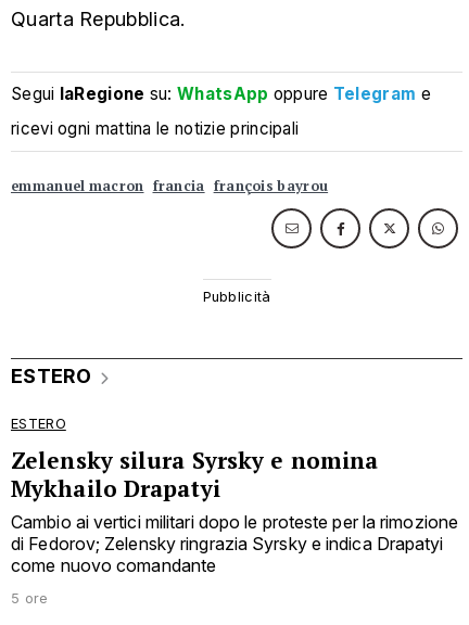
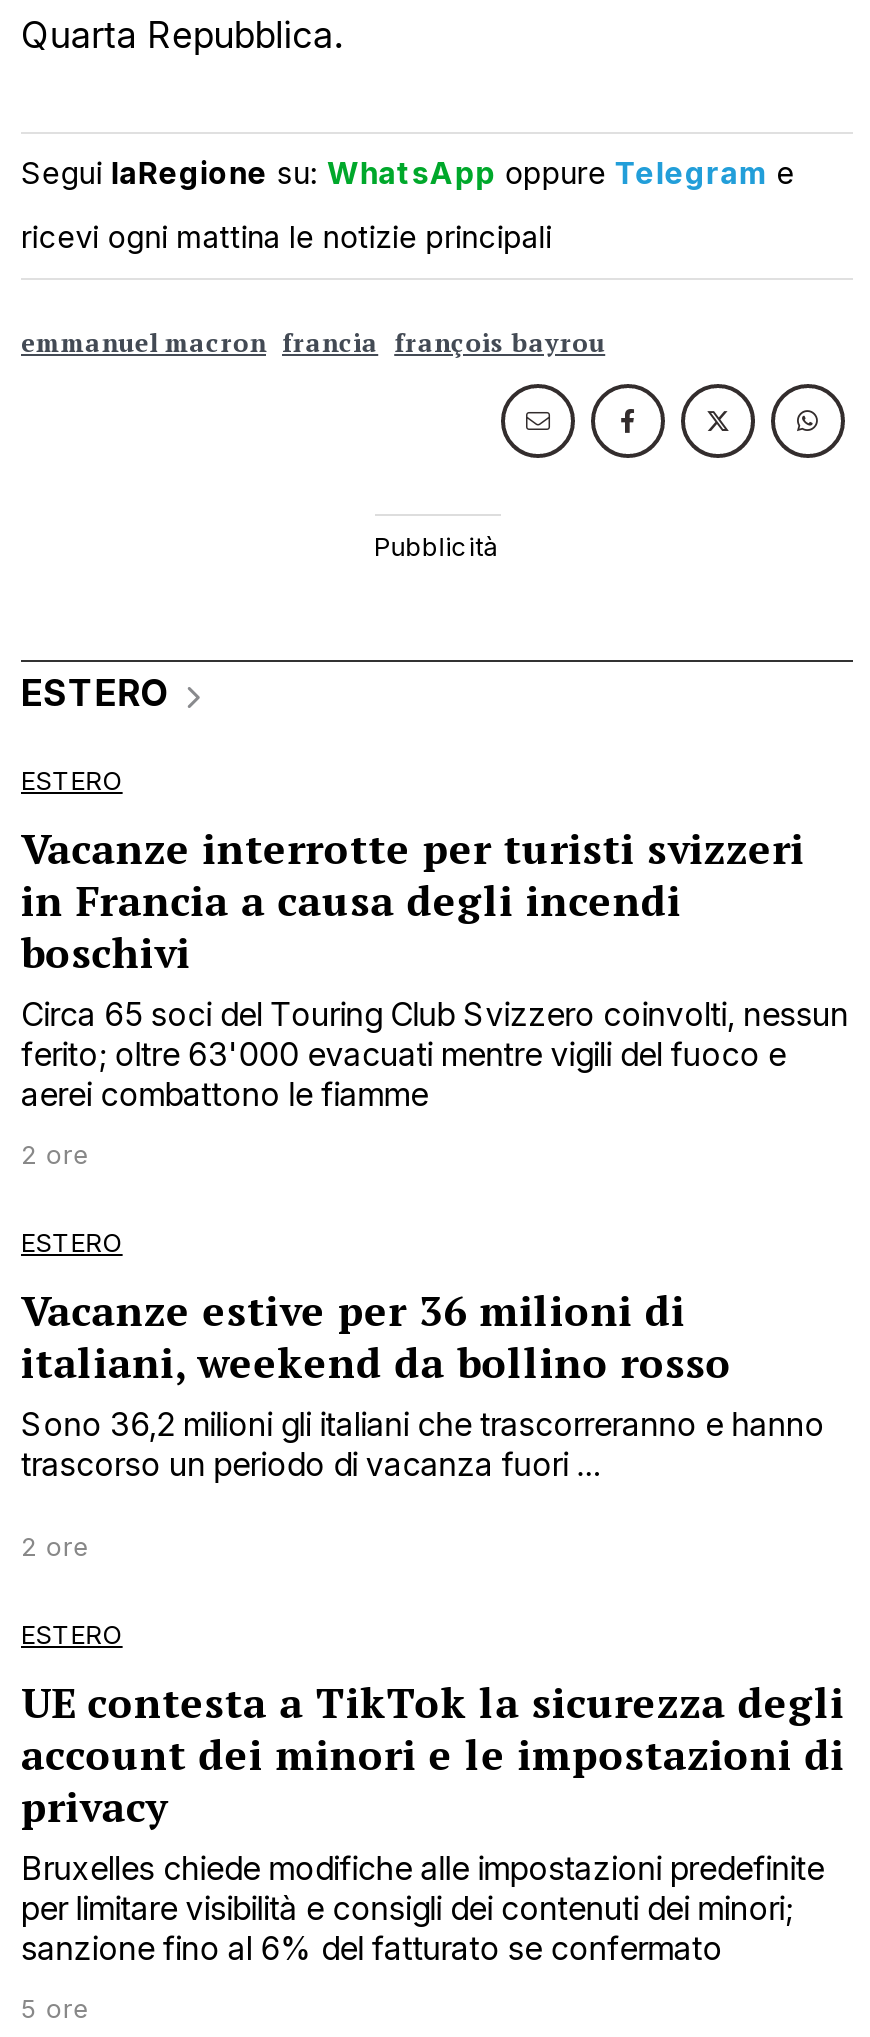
[11,445,458,576] Zelensky silura Syrsky e nomina | Mykhailo Drapatyi | Cambio ai vertici militari dopo le proteste per la rimozione | di Fedorov; Zelensky ringrazia Syrsky e indica Drapatyi | come nuovo comandante -> [21,820,848,1968] Vacanze interrotte per turisti svizzeri | in Francia a causa degli incendi | boschivi | Circa 65 soci del Touring Club Svizzero coinvolti, nessun | ferito; oltre 63'000 evacuati mentre vigili del fuoco e | aerei combattono le fiamme | 2 ore | ESTERO | Vacanze estive per 36 milioni di | italiani, weekend da bollino rosso | Sono 36,2 milioni gli italiani che trascorreranno e hanno | trascorso un periodo di vacanza fuori ... | 2 ore | ESTERO | UE contesta a TikTok la sicurezza degli | account dei minori e le impostazioni di | privacy | Bruxelles chiede modifiche alle impostazioni predefinite | per limitare visibilità e consigli dei contenuti dei minori; | sanzione fino al 6% del fatturato se confermato

